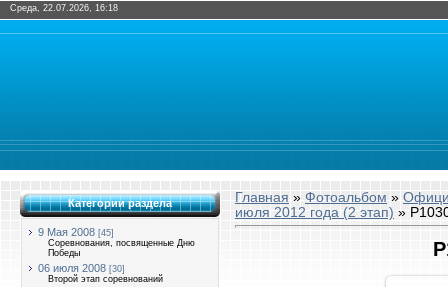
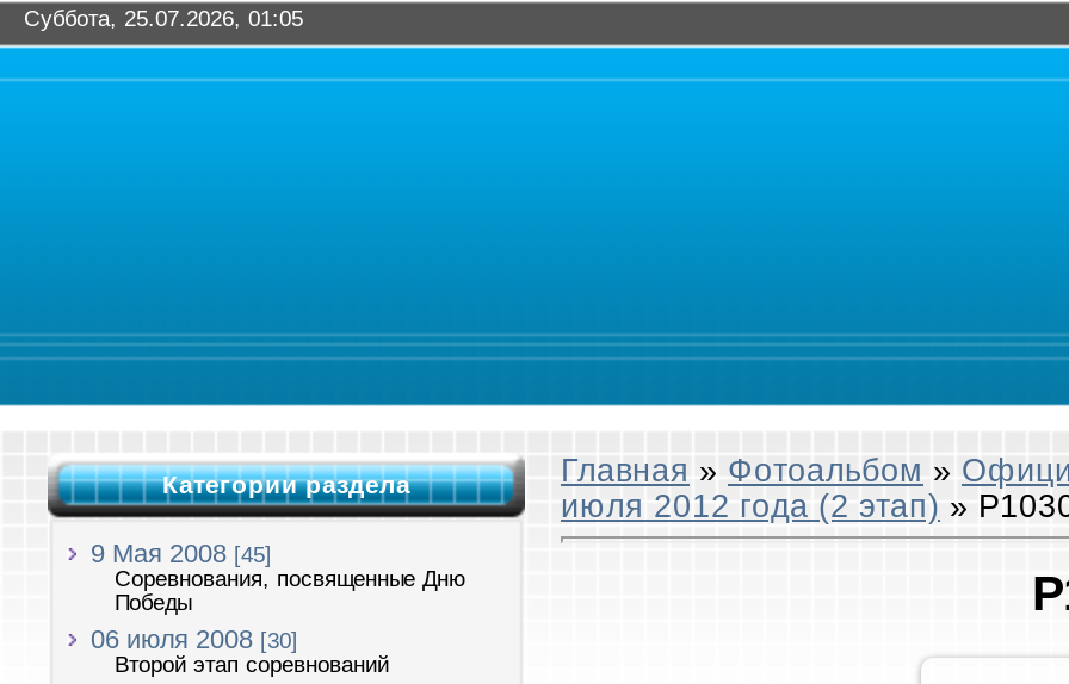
[10,3,118,13] Среда, 22.07.2026, 16:18 -> [24,7,303,31] Суббота, 25.07.2026, 01:05

